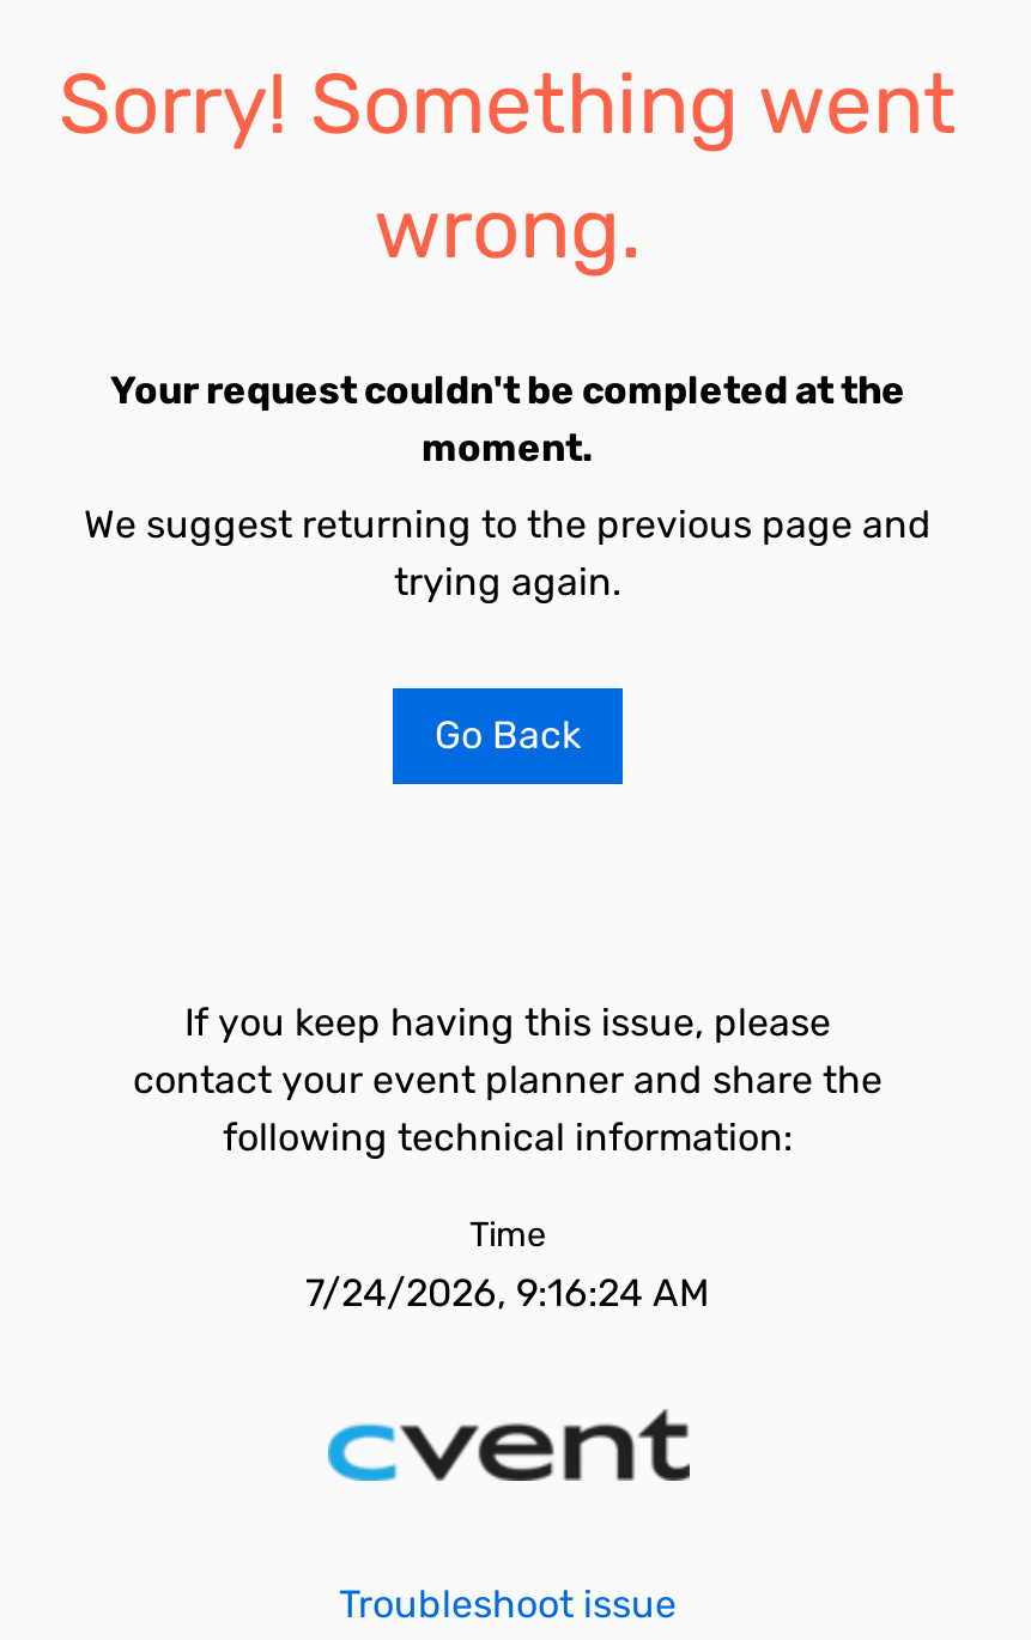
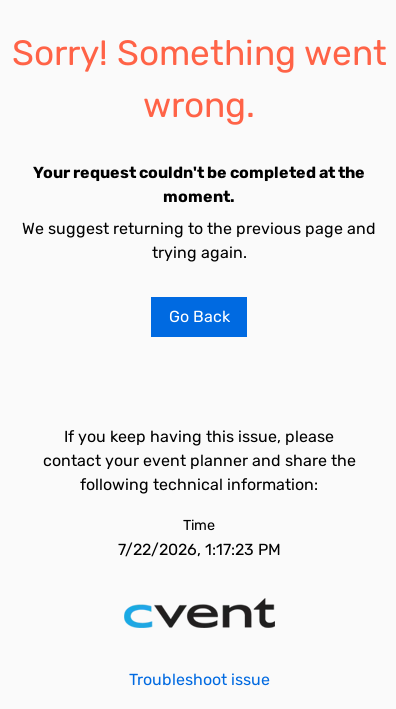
[305,1270,710,1316] 7/24/2026, 9:16:24 AM -> [117,540,280,559] 7/22/2026, 1:17:23 PM

